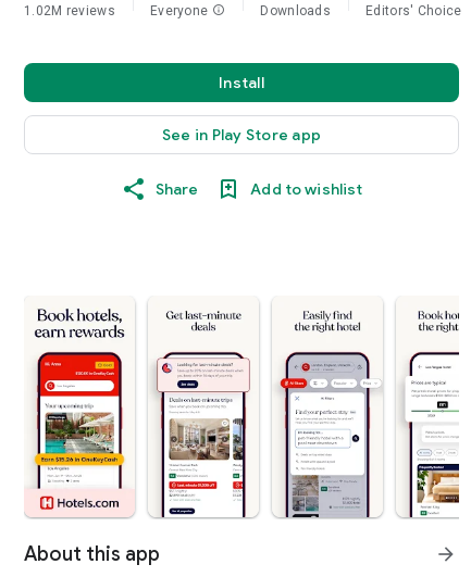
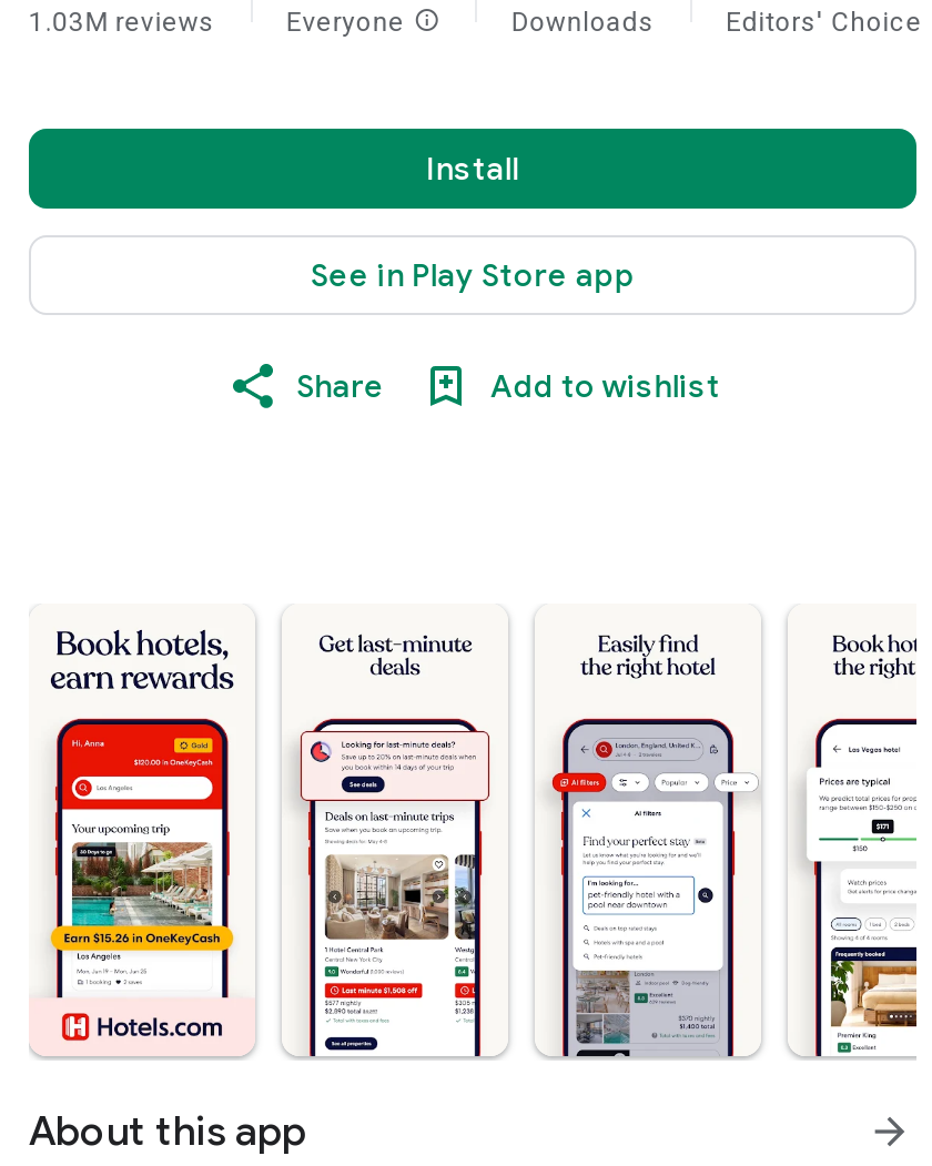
[24,3,115,18] 1.02M reviews -> [29,7,215,38] 1.03M reviews

